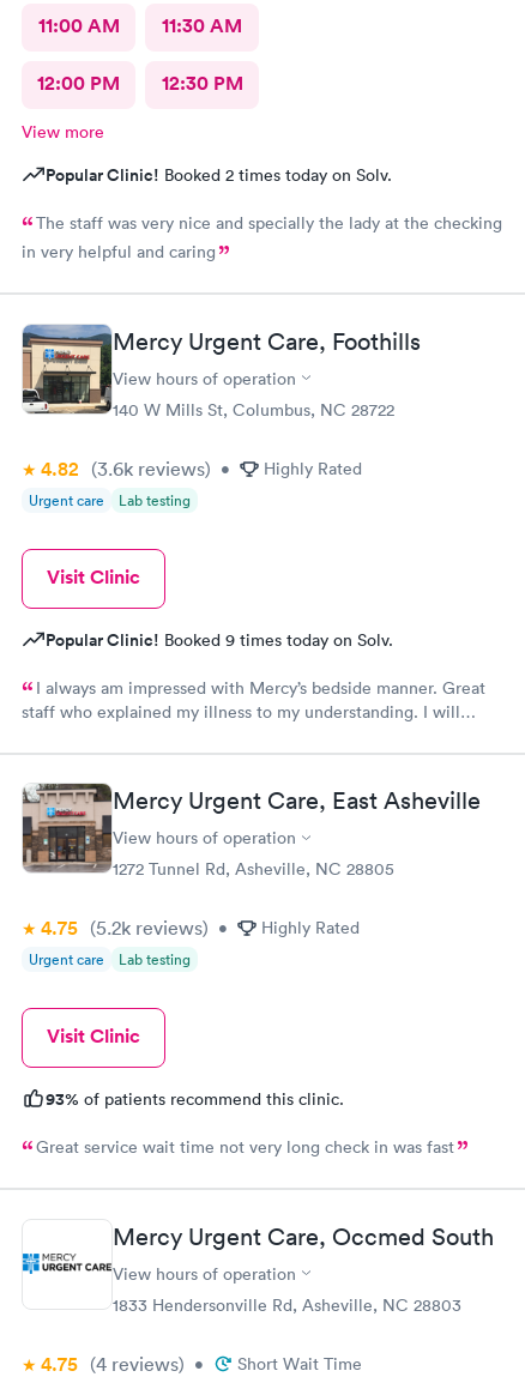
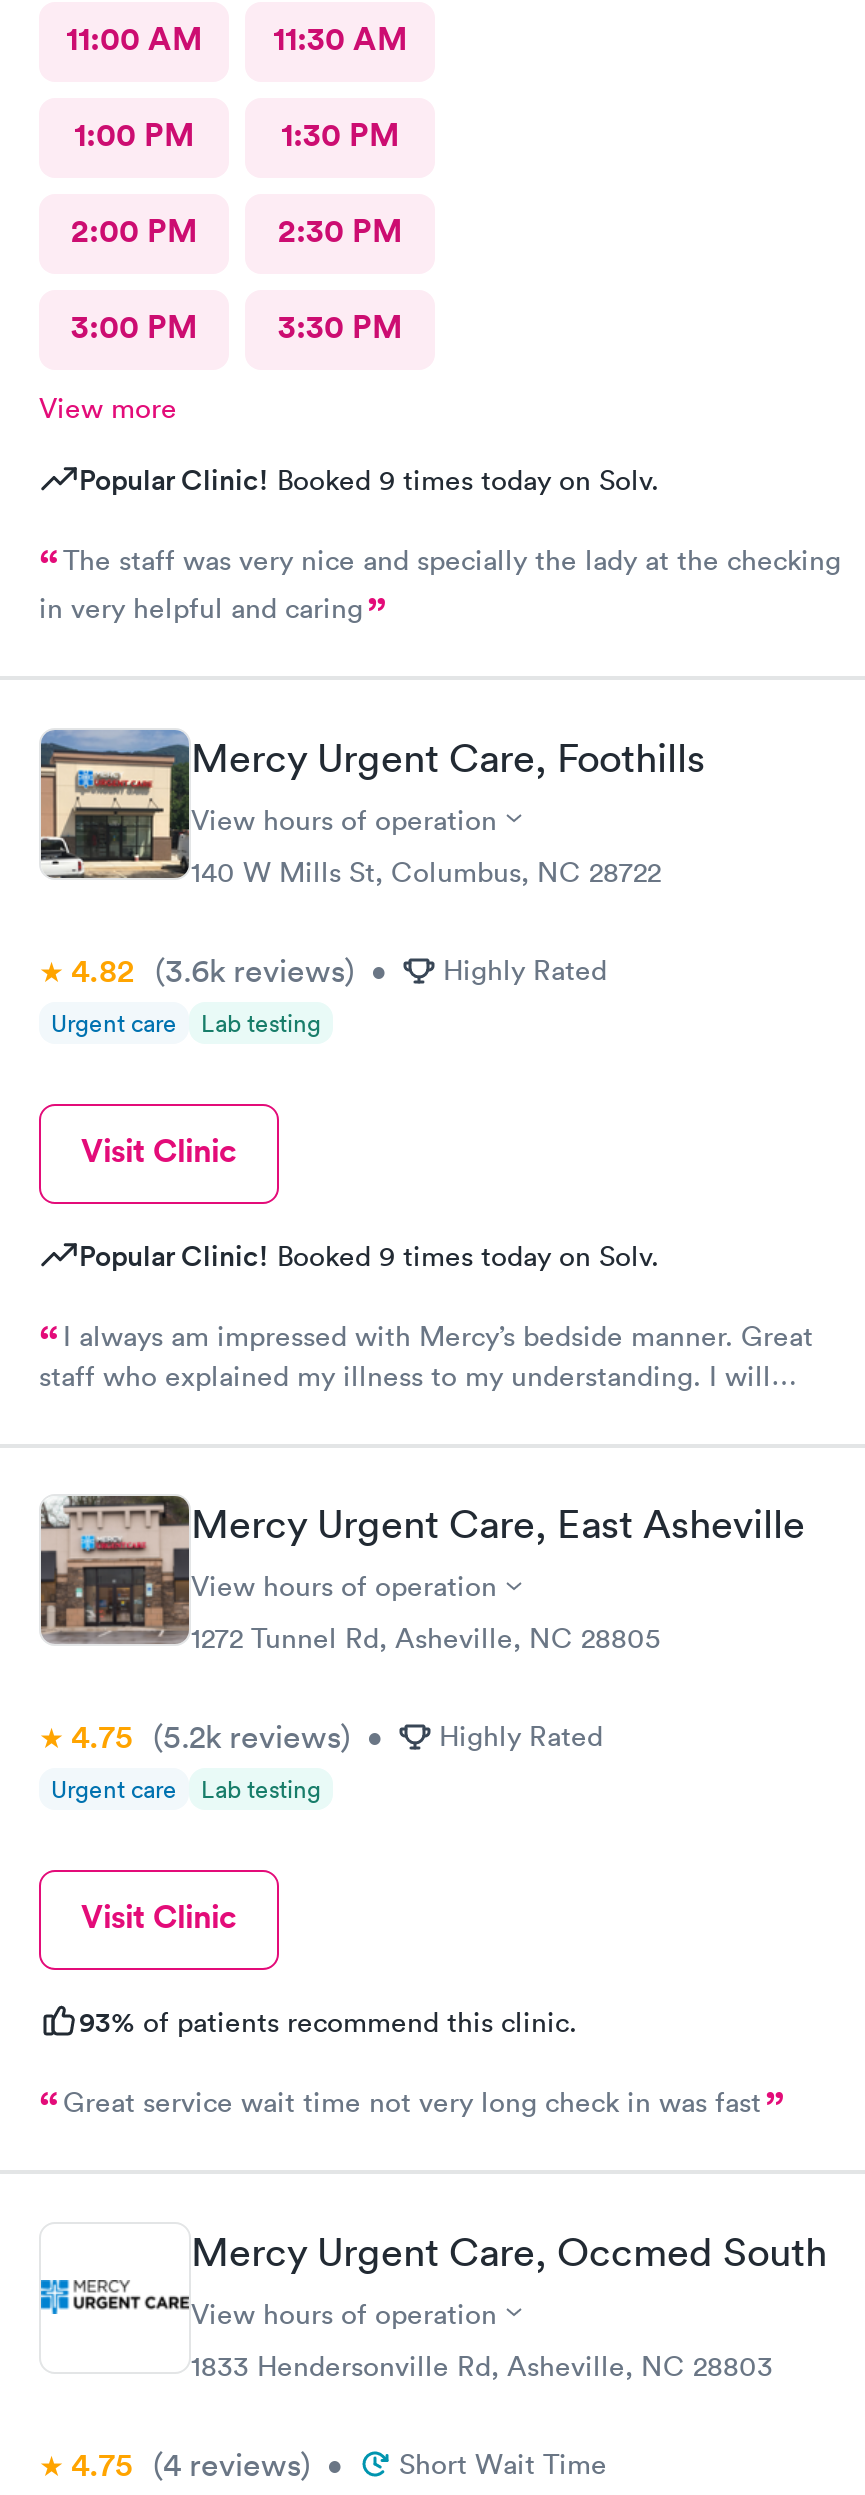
[37,71,243,96] 12:00 PM | 12:30 PM -> [71,114,402,348] 1:00 PM | 1:30 PM | 2:00 PM | 2:30 PM | 3:00 PM | 3:30 PM
[46,163,392,187] Popular Clinic! Booked 2 times today on Solv. -> [79,460,659,500] Popular Clinic! Booked 9 times today on Solv.

